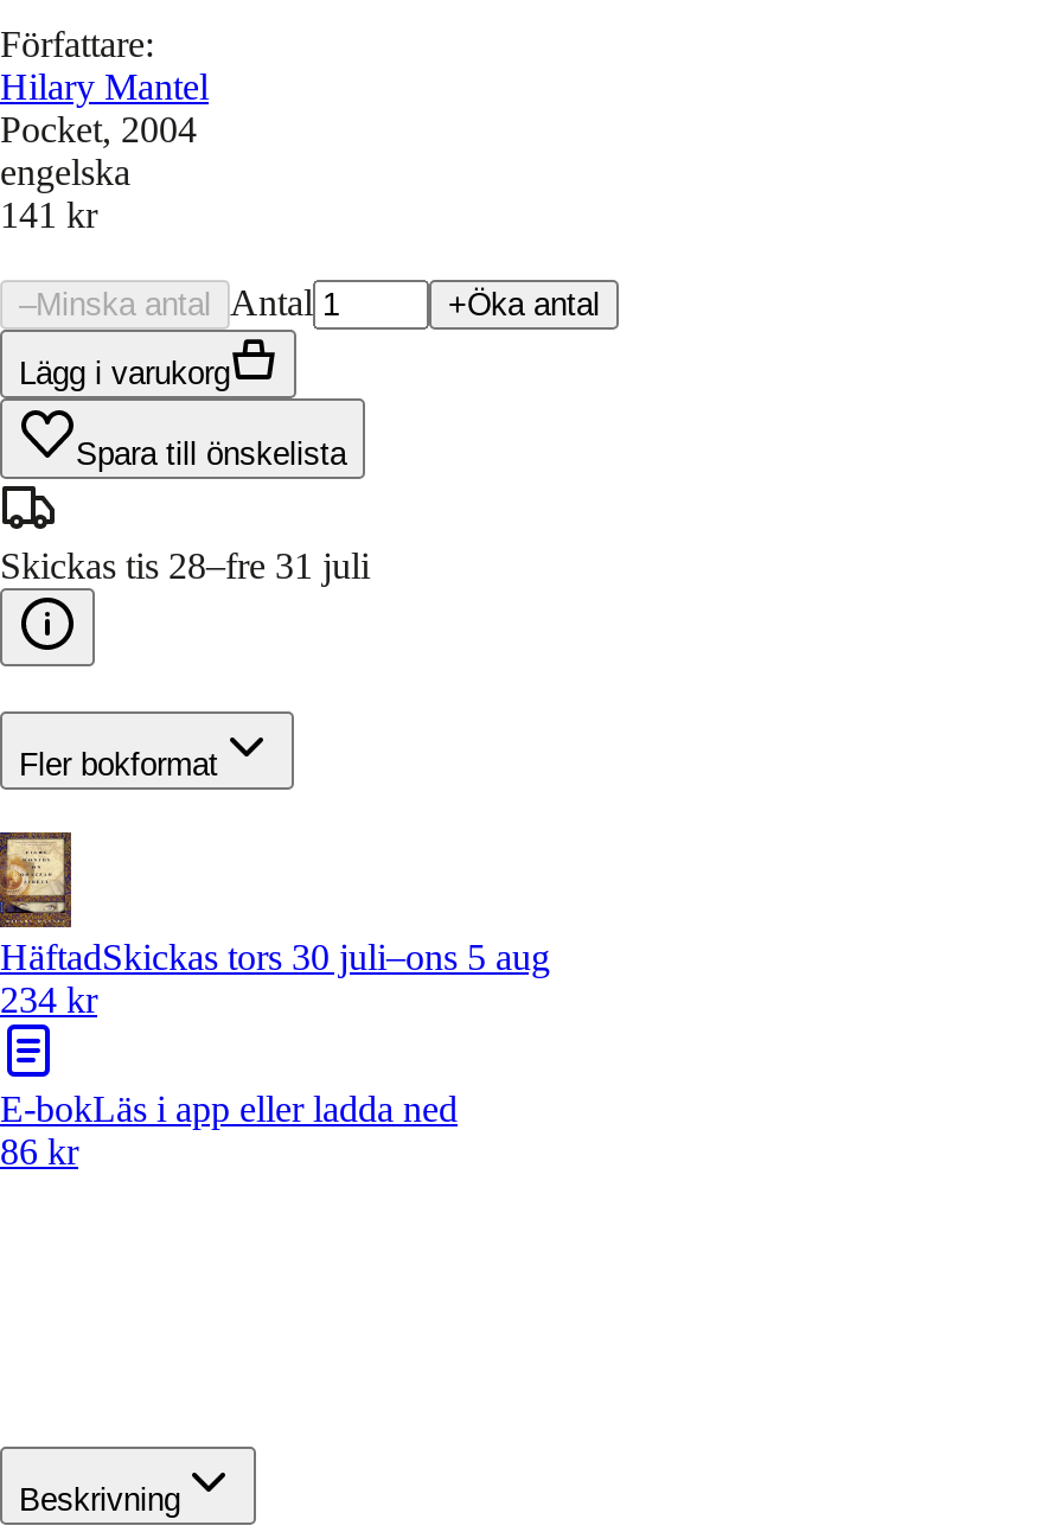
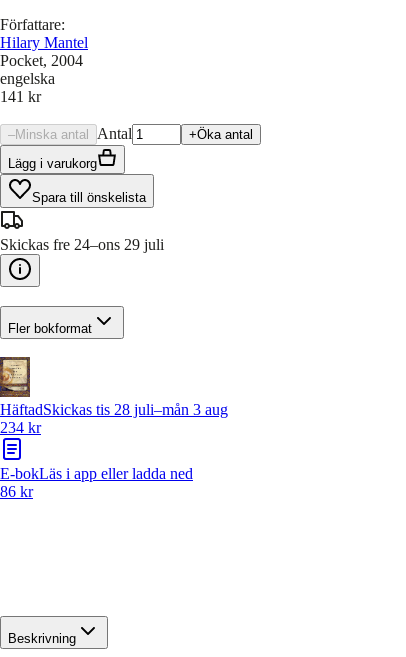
[0,545,370,586] Skickas tis 28–fre 31 juli -> [0,236,164,253] Skickas fre 24–ons 29 juli
[0,937,550,978] HäftadSkickas tors 30 juli–ons 5 aug -> [0,401,228,418] HäftadSkickas tis 28 juli–mån 3 aug

